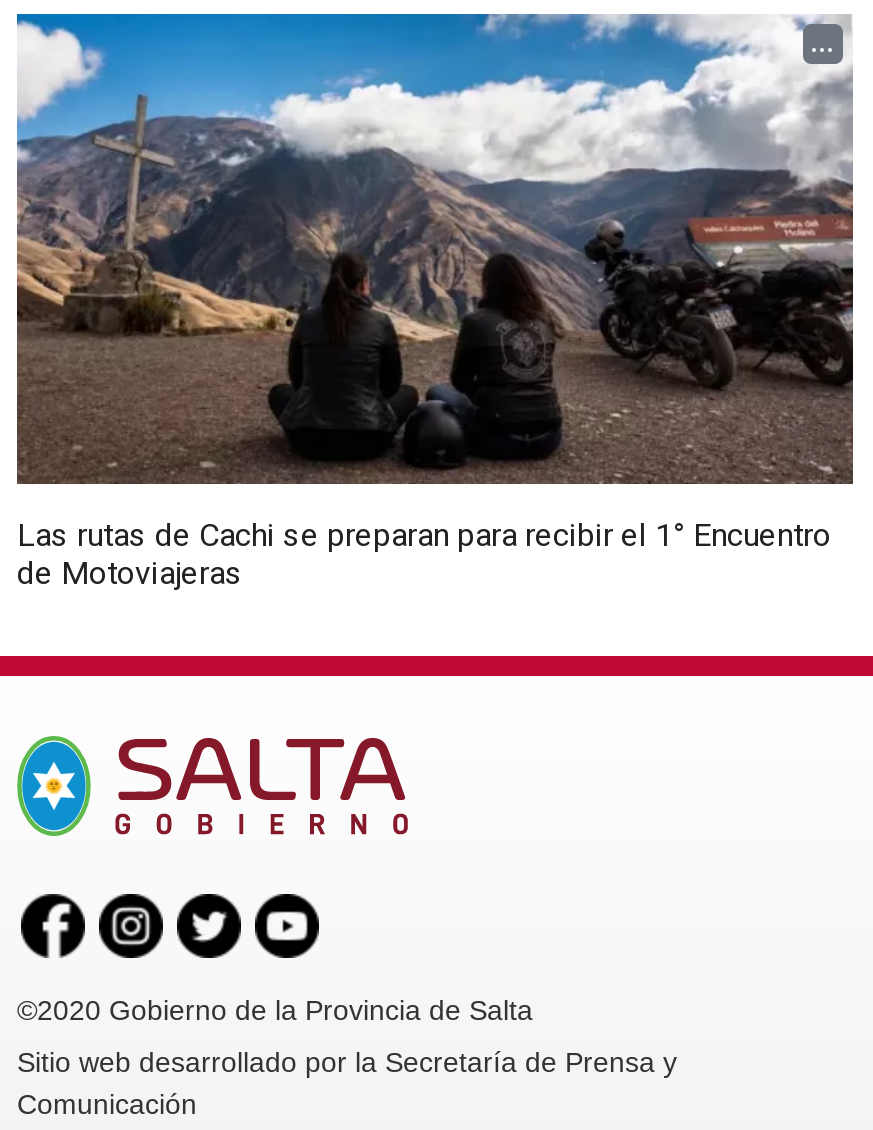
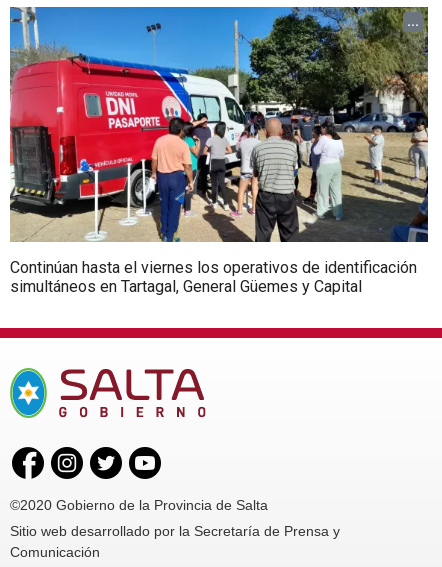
[15,12,855,593] [image] | Las rutas de Cachi se preparan para recibir el 1° Encuentro | de Motoviajeras -> [9,6,429,296] [image] | Continúan hasta el viernes los operativos de identificación | simultáneos en Tartagal, General Güemes y Capital

